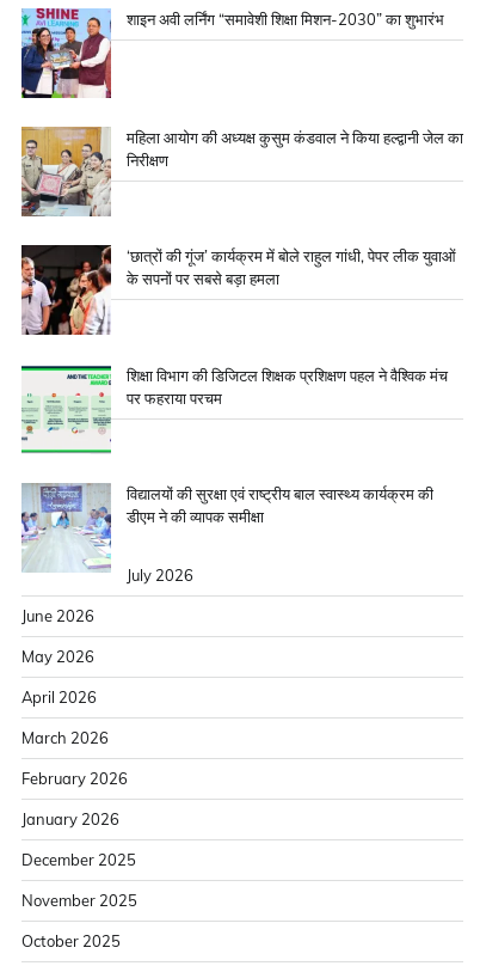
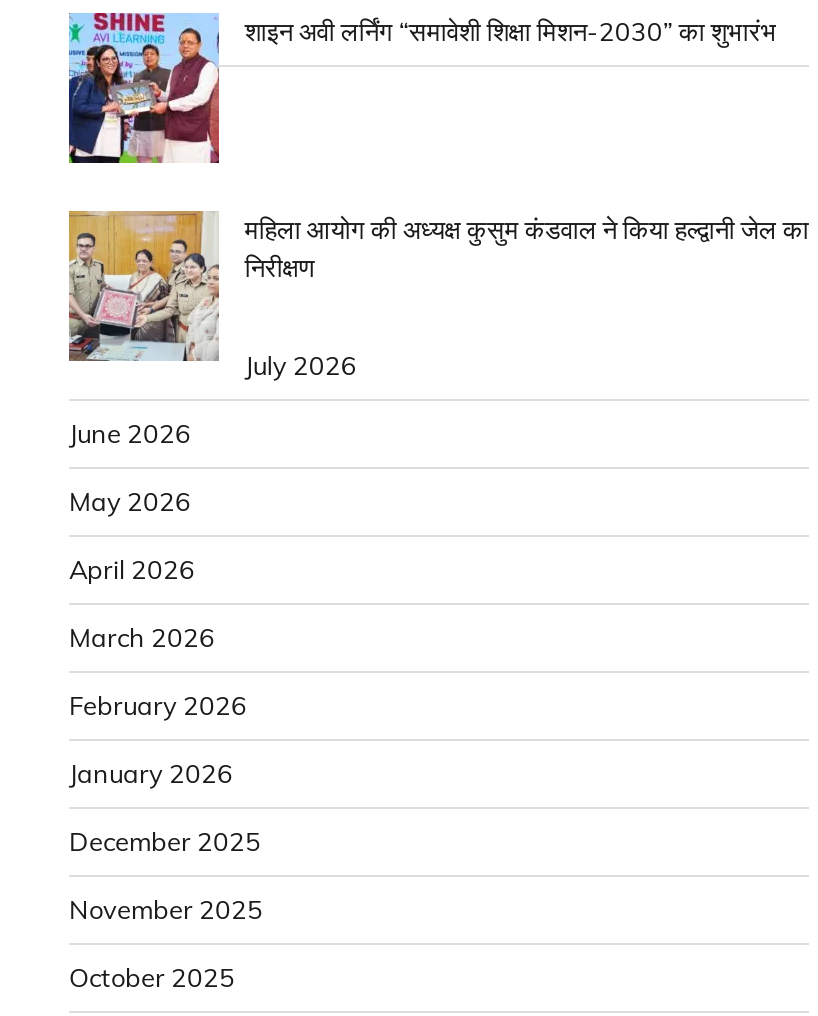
[20,244,456,336] [image] | ‘छात्रों की गूंज’ कार्यक्रम में बोले राहुल गांधी, पेपर लीक युवाओं | के सपनों पर सबसे बड़ा हमला -> none
[20,365,448,454] [image] | शिक्षा विभाग की डिजिटल शिक्षक प्रशिक्षण पहल ने वैश्विक मंच | पर फहराया परचम -> none
[21,483,433,573] [image] | विद्यालयों की सुरक्षा एवं राष्ट्रीय बाल स्वास्थ्य कार्यक्रम की | डीएम ने की व्यापक समीक्षा -> none

